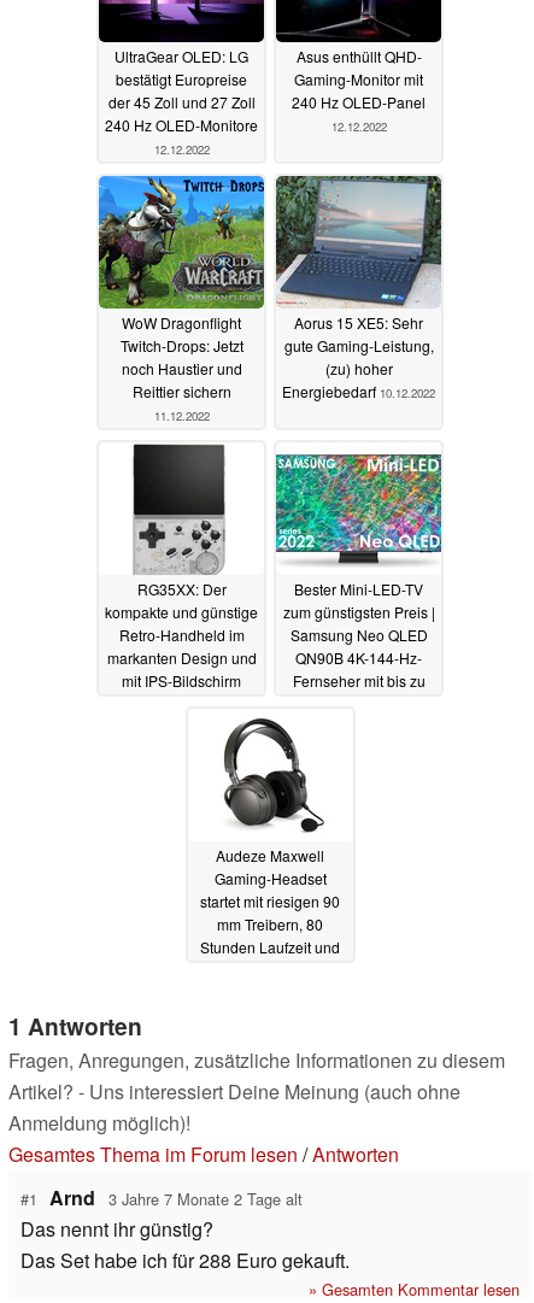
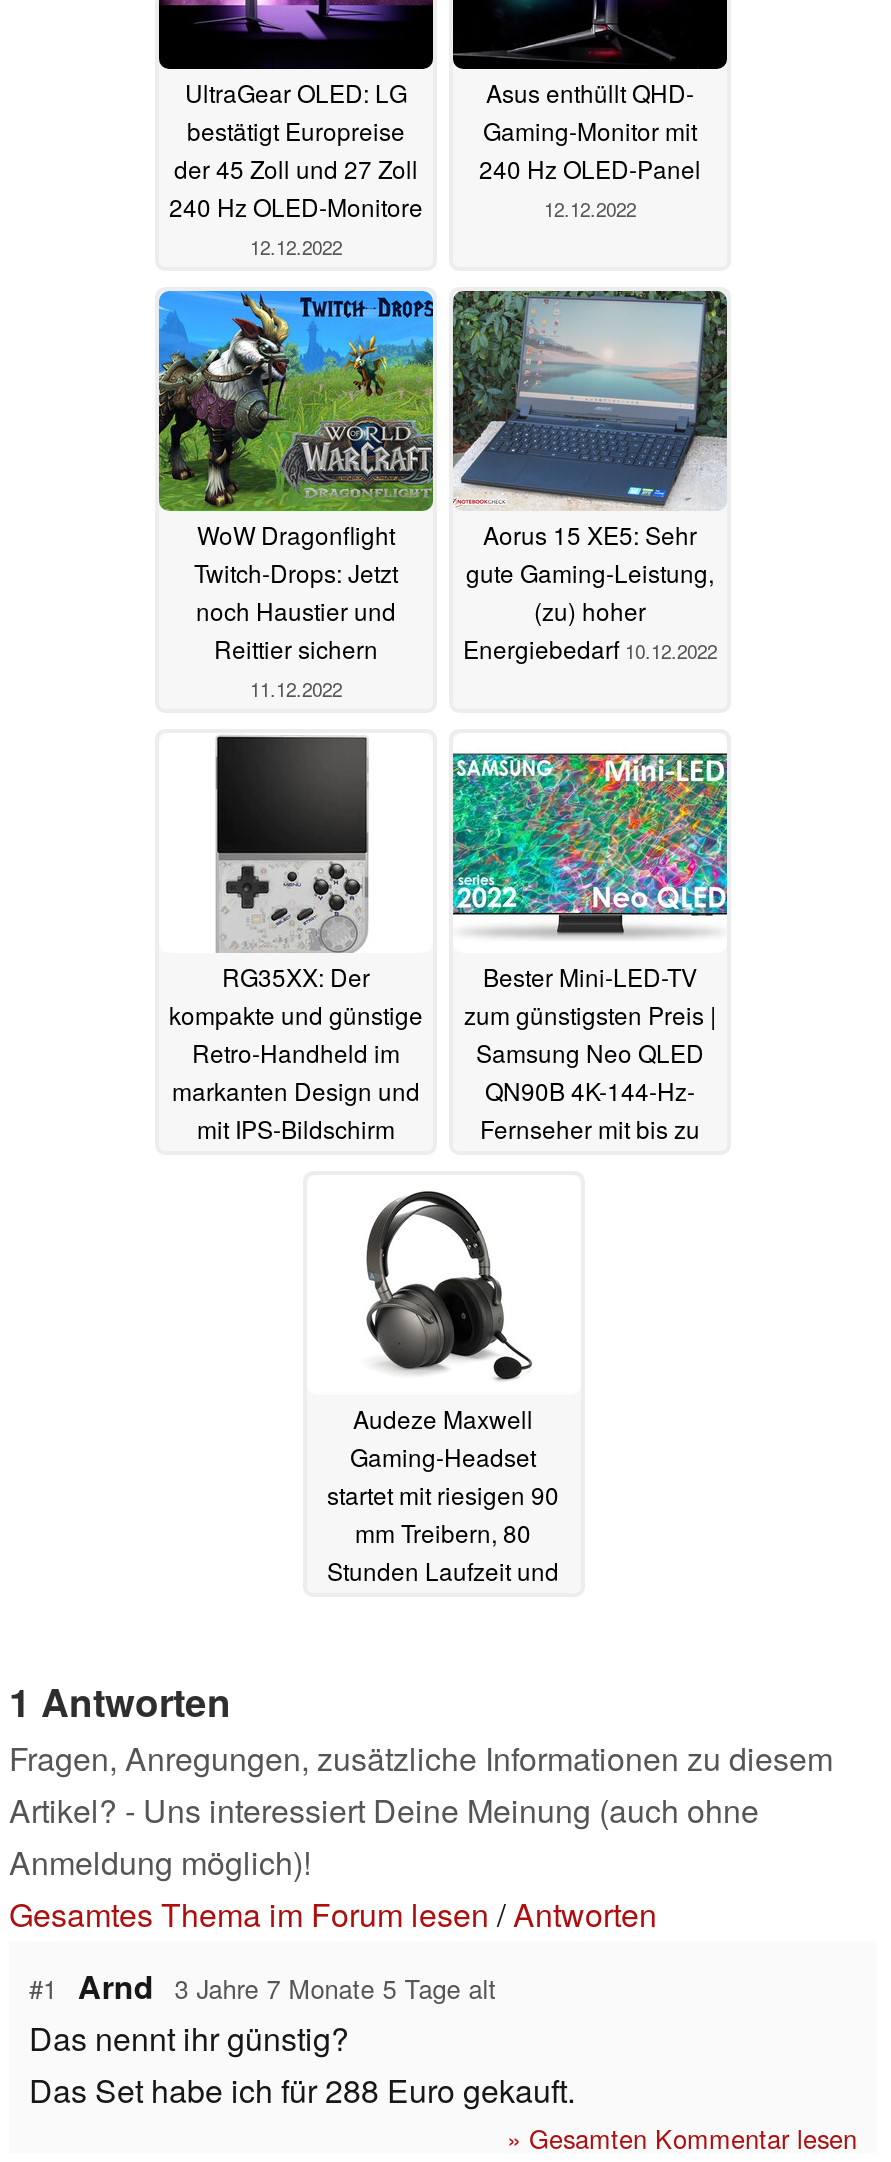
[20,1183,302,1211] #1 Arnd 3 Jahre 7 Monate 2 Tage alt -> [29,1963,497,2009] #1 Arnd 3 Jahre 7 Monate 5 Tage alt

